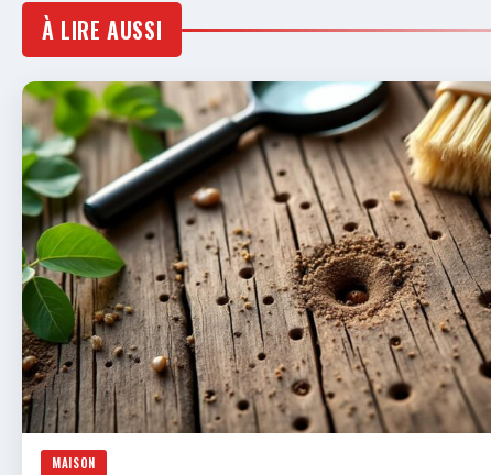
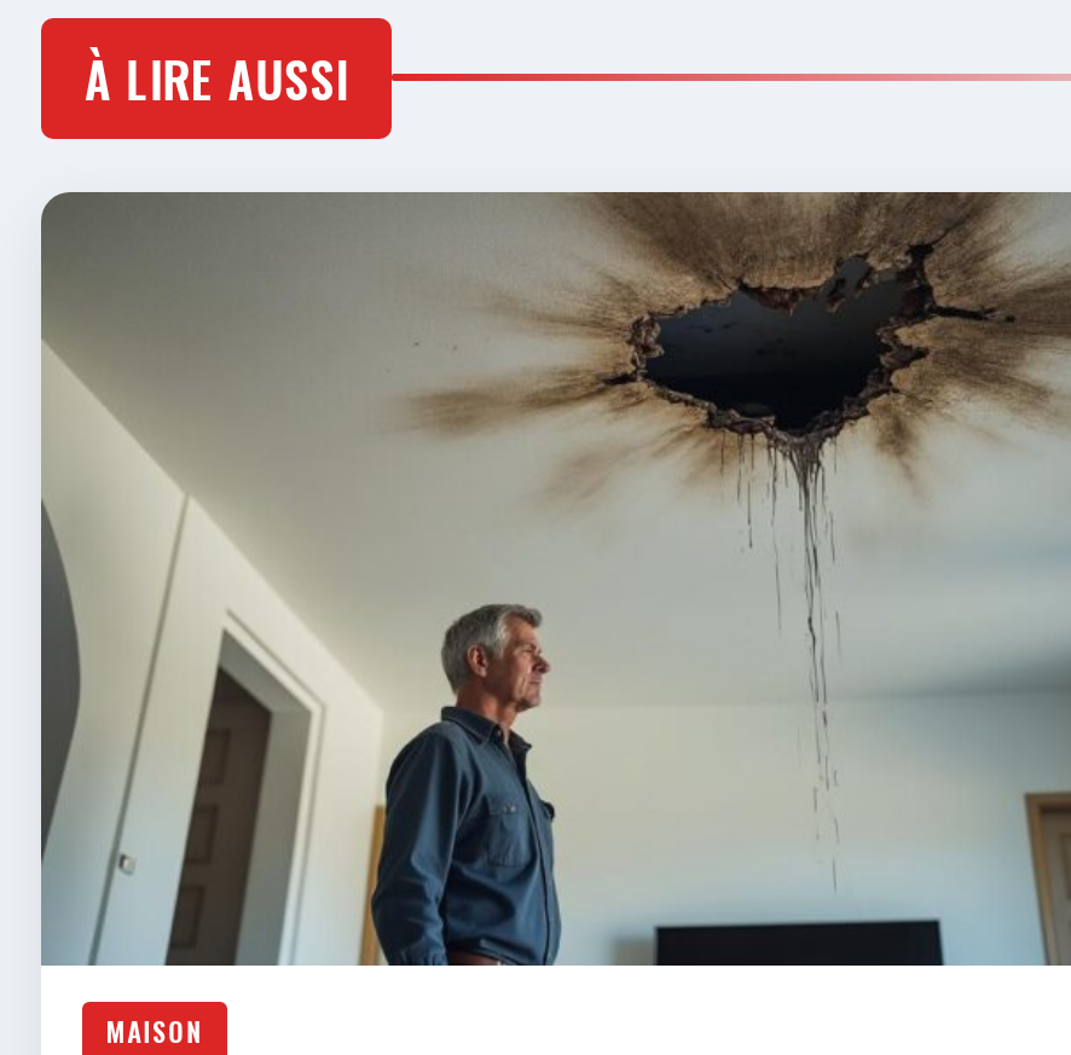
[22,80,488,434] [image] -> [41,190,1064,968] [image]

